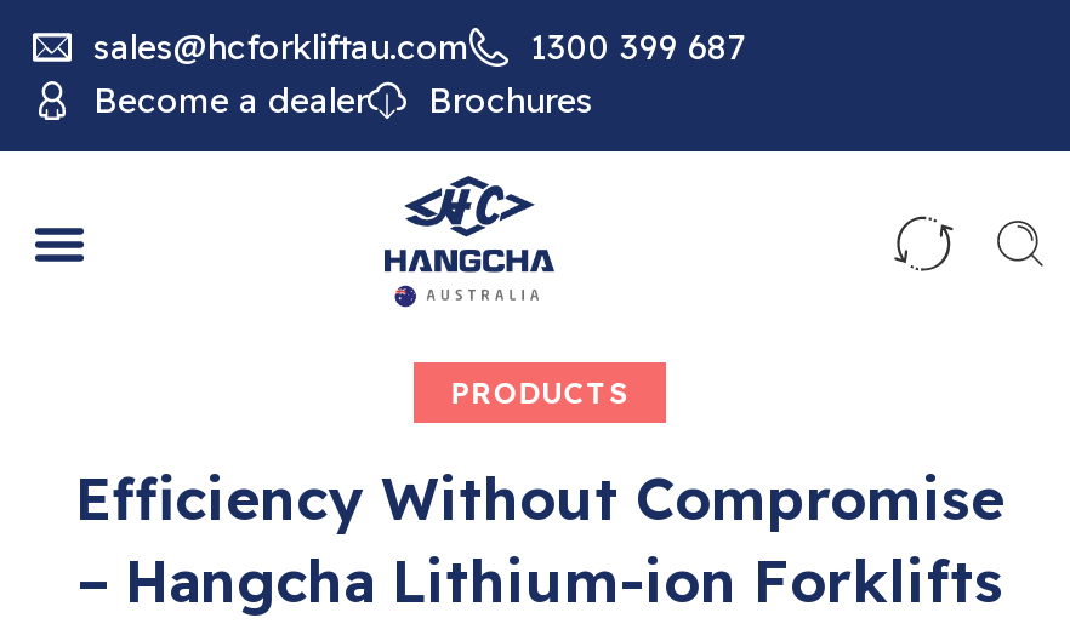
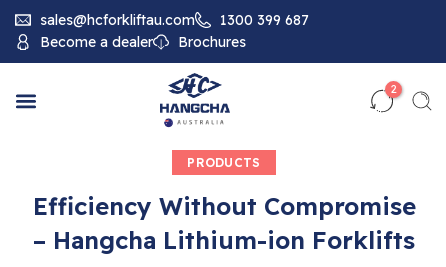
none -> [390,82,396,96] 2

